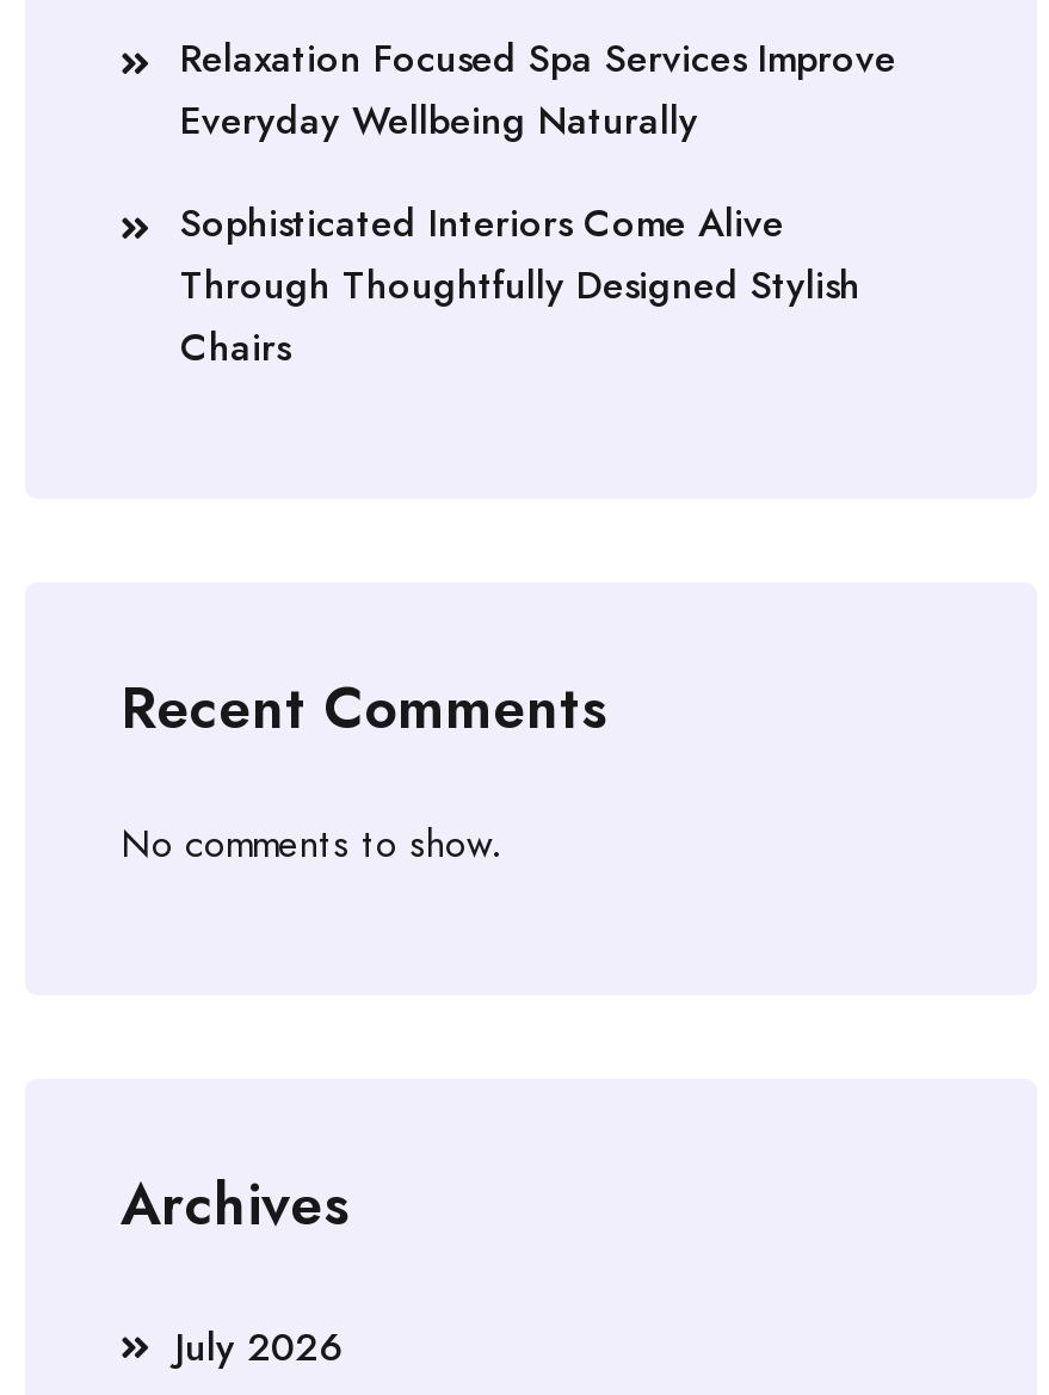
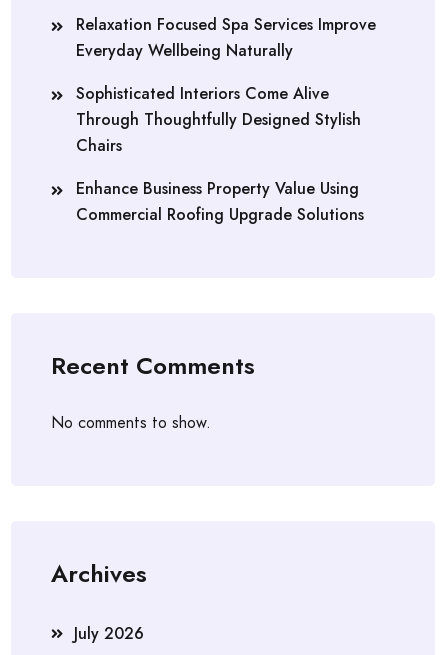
none -> [76,177,364,226] Enhance Business Property Value Using | Commercial Roofing Upgrade Solutions

